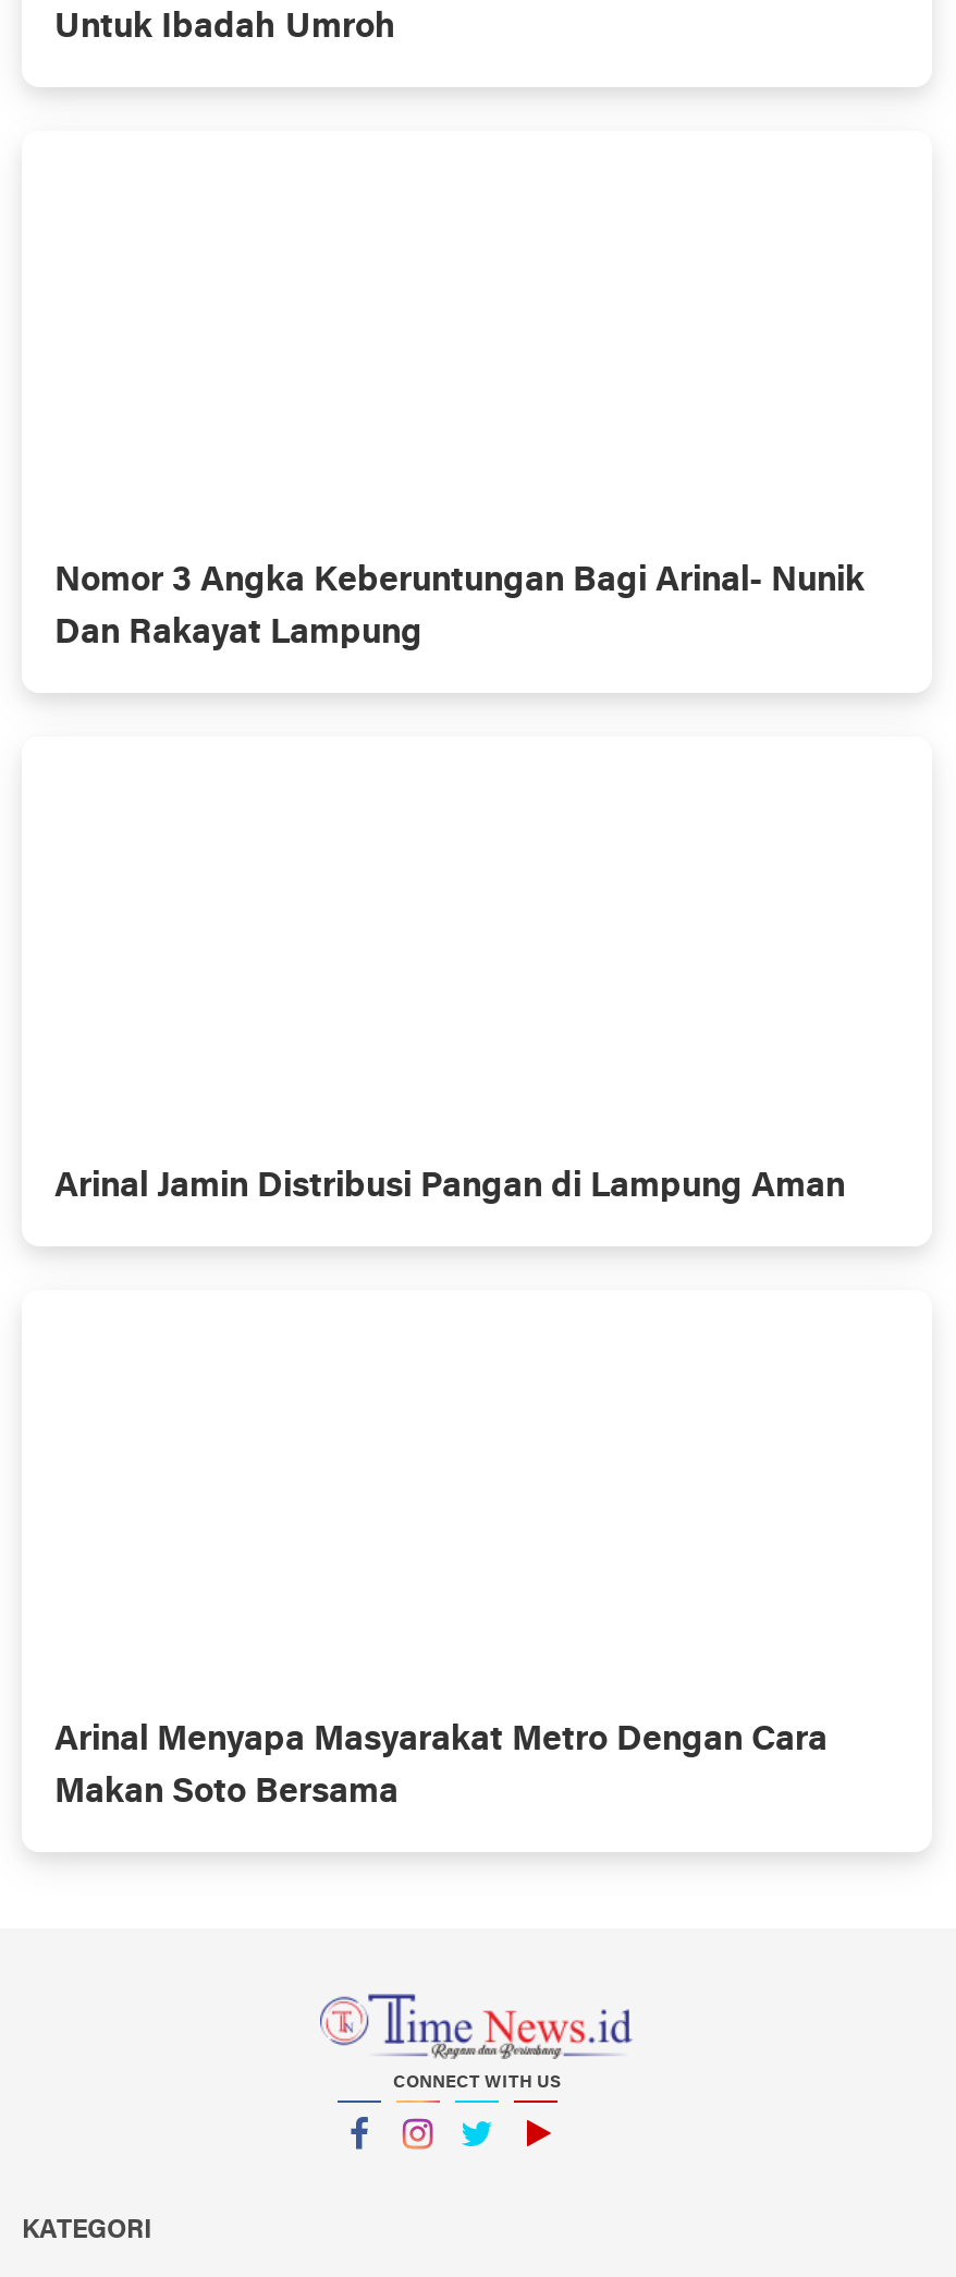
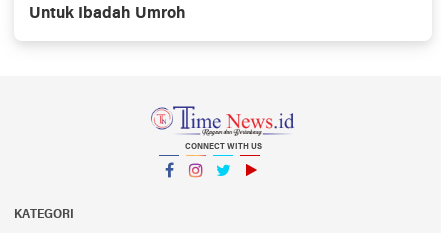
[54,564,865,652] Nomor 3 Angka Keberuntungan Bagi Arinal- Nunik | Dan Rakayat Lampung -> none
[54,1170,845,1205] Arinal Jamin Distribusi Pangan di Lampung Aman -> none
[54,1724,828,1811] Arinal Menyapa Masyarakat Metro Dengan Cara | Makan Soto Bersama -> none

